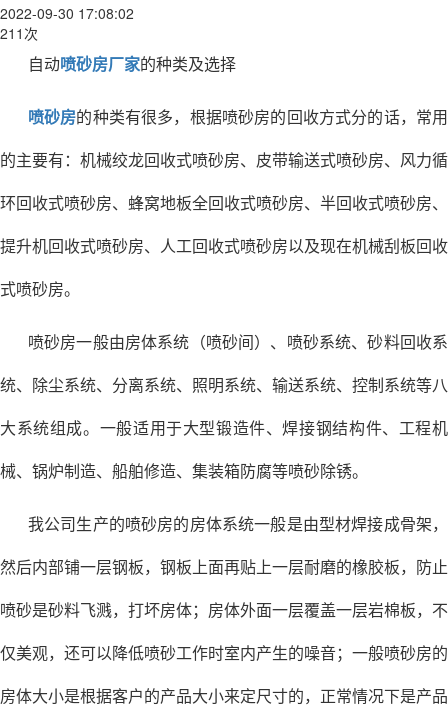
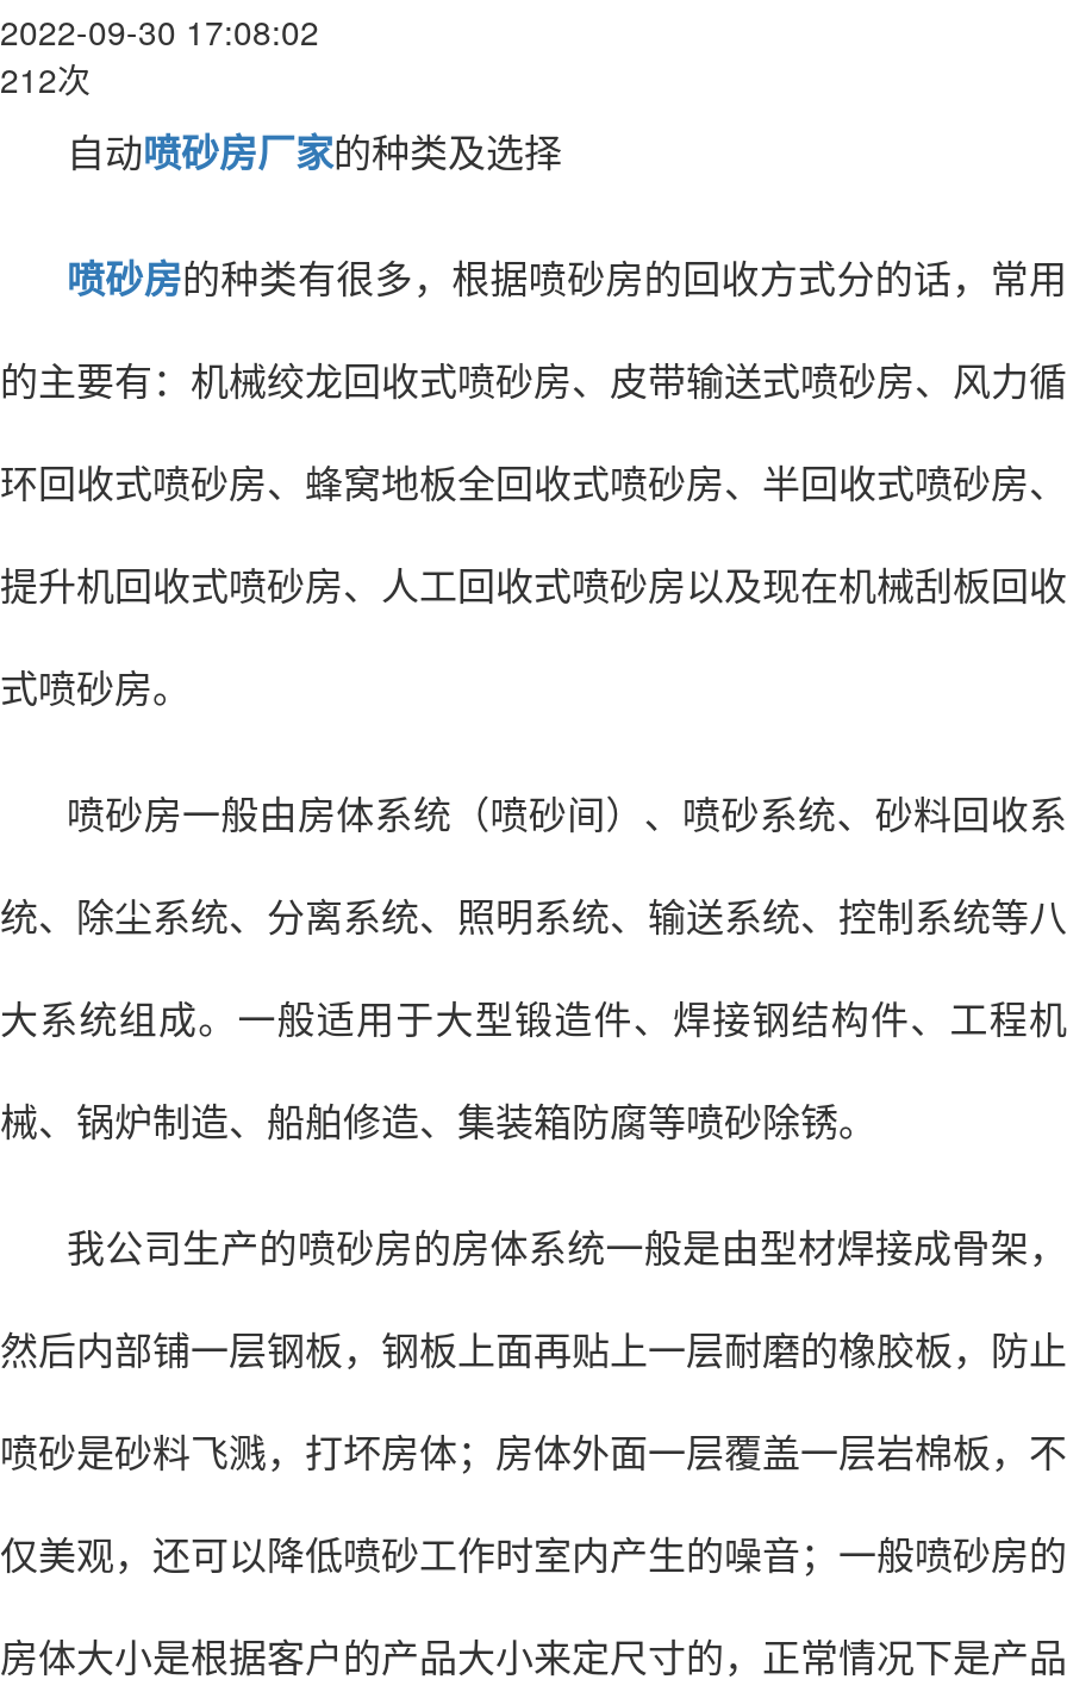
[0,23,38,43] 211次 -> [0,54,91,102] 212次

